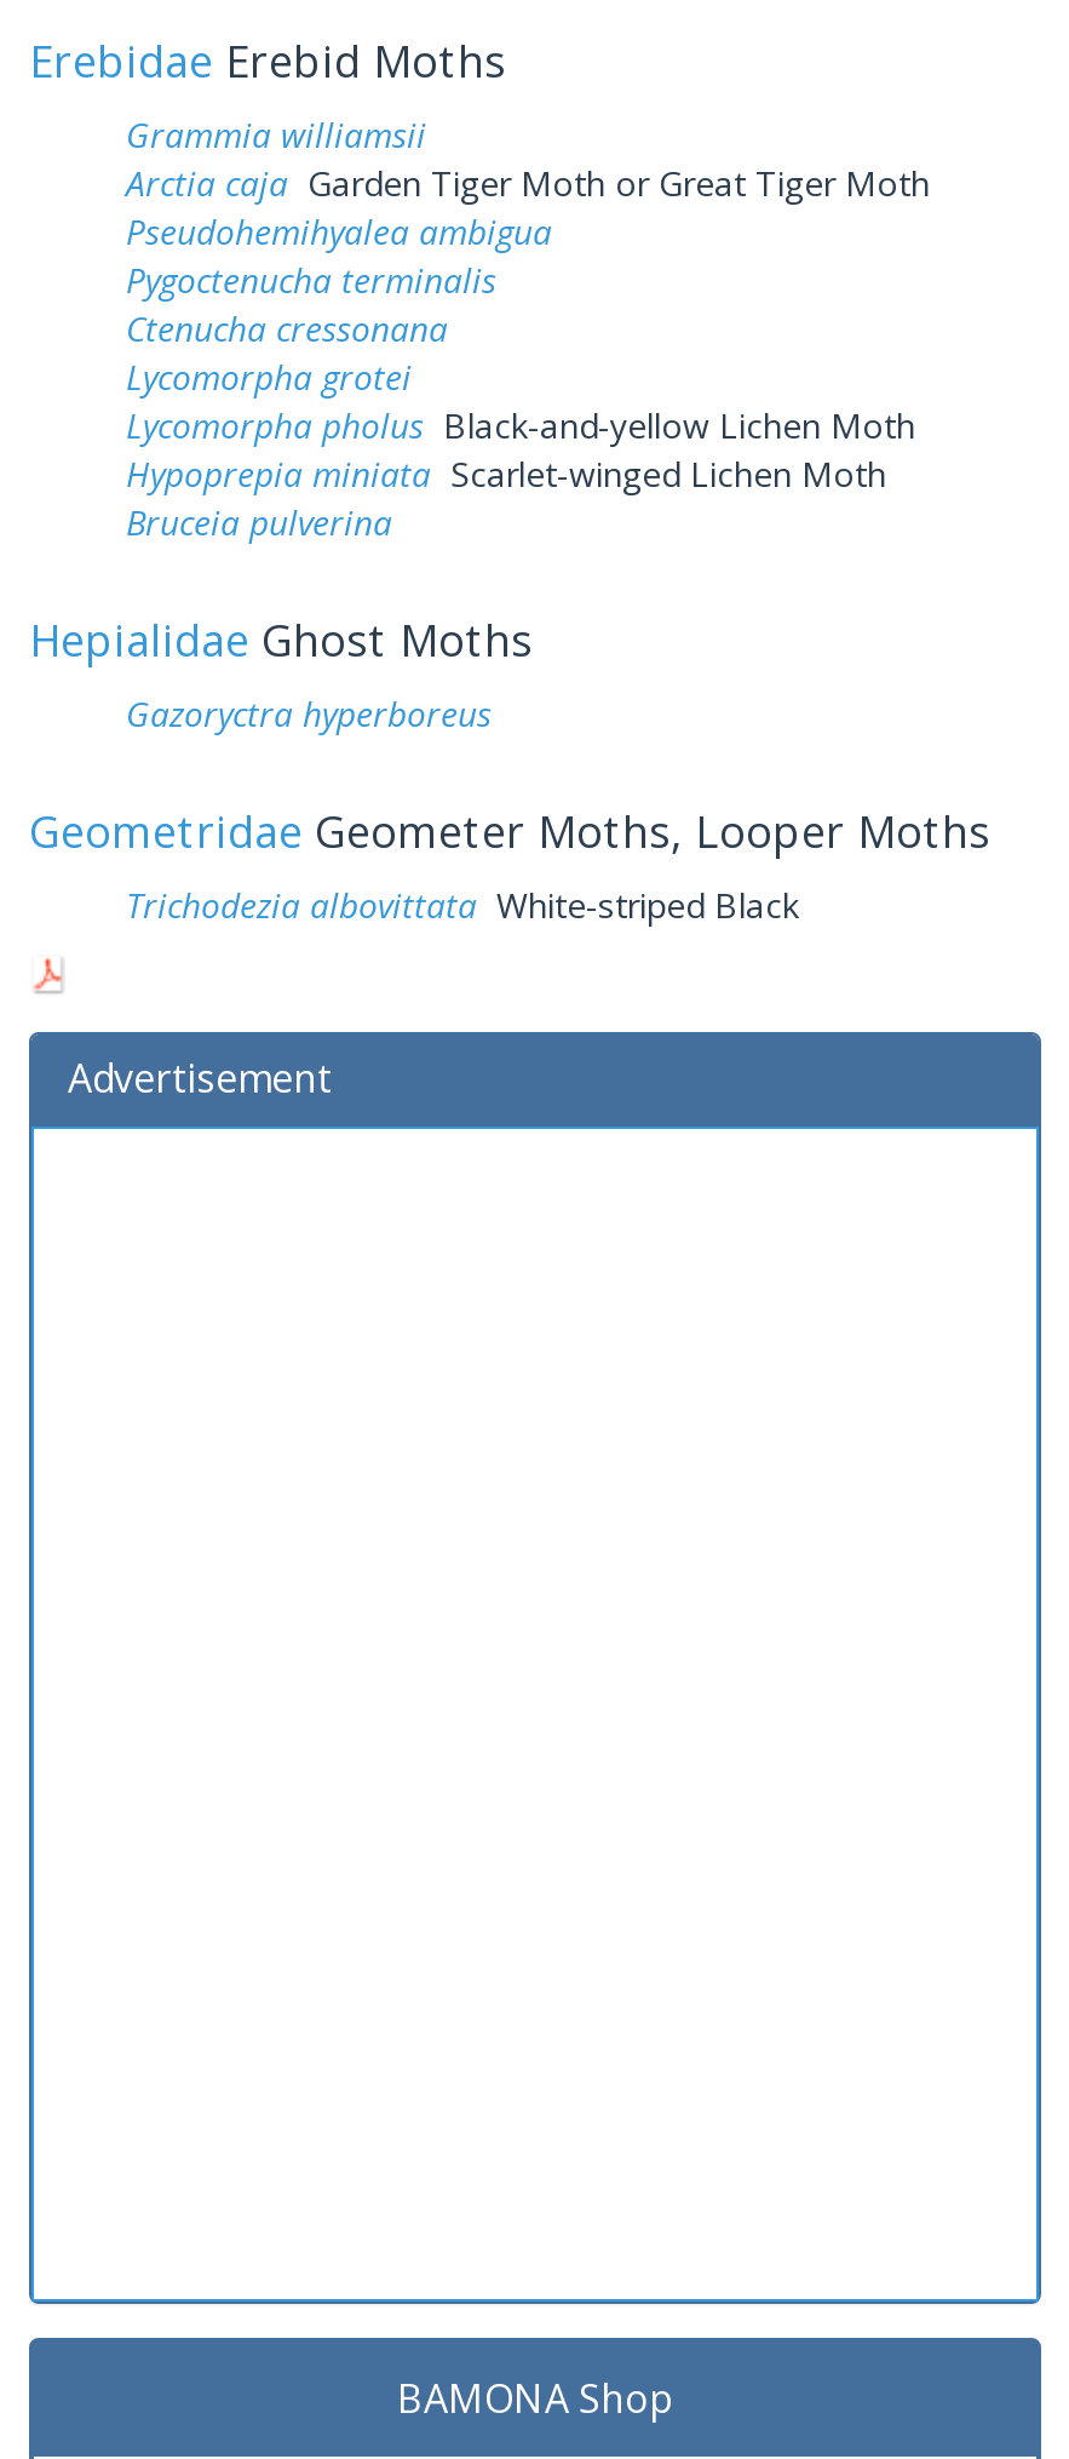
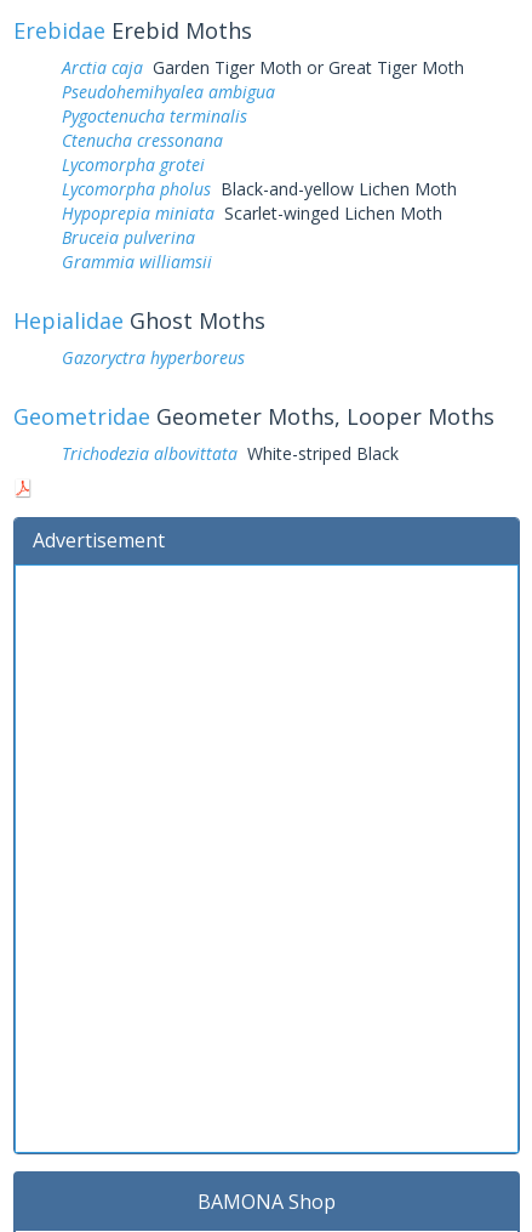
moved [126,111,426,157] -> [62,250,212,273]: Grammia williamsii
moved [126,160,930,545] -> [62,56,464,249]: Arctia caja Garden Tiger Moth or Great Tiger Moth | Pseudohemihyalea ambigua | Pygoctenucha terminalis | Ctenucha cressonana | Lycomorpha grotei | Lycomorpha pholus Black-and-yellow Lichen Moth | Hypoprepia miniata Scarlet-winged Lichen Moth | Bruceia pulverina

